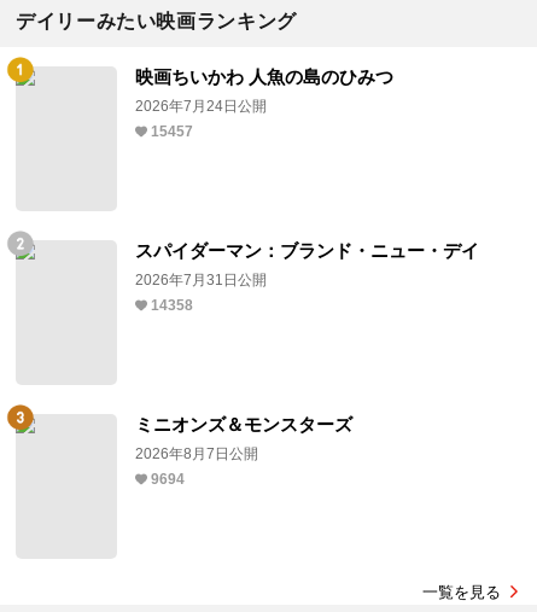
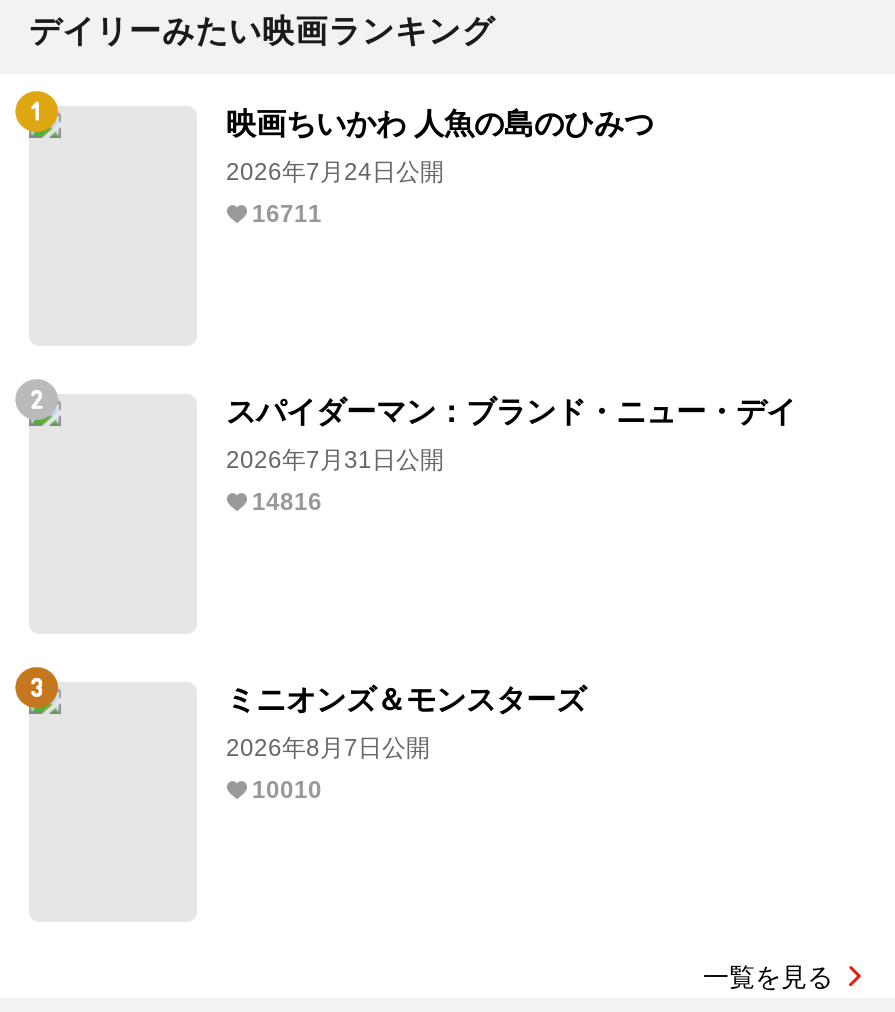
[150,123,192,140] 15457 -> [252,200,322,228] 16711
[150,297,192,314] 14358 -> [252,488,322,516] 14816
[150,471,184,488] 9694 -> [252,776,322,804] 10010

